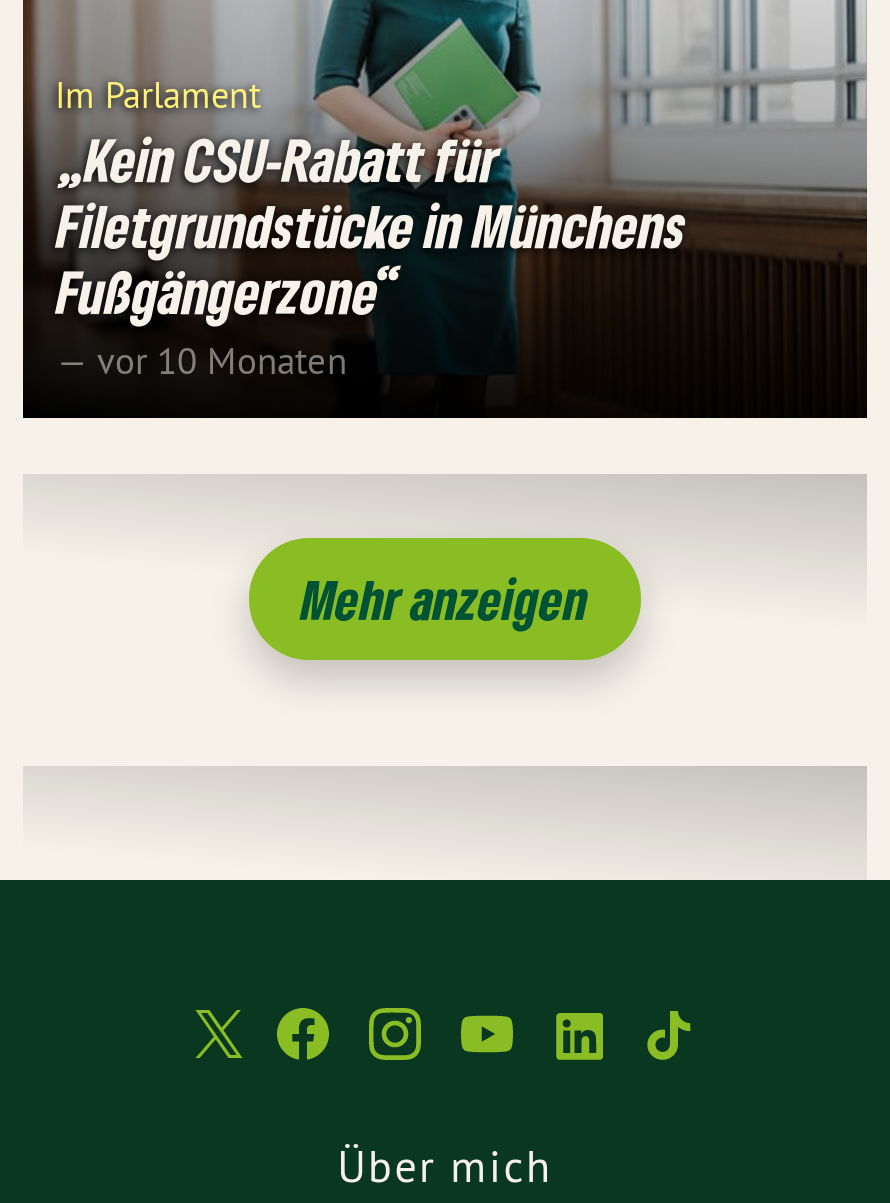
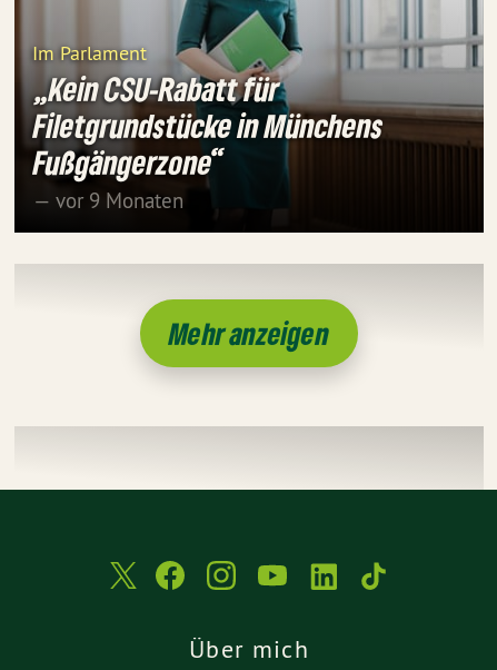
[57,336,347,384] — vor 10 Monaten -> [33,187,183,214] — vor 9 Monaten

